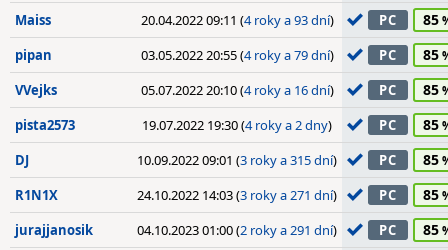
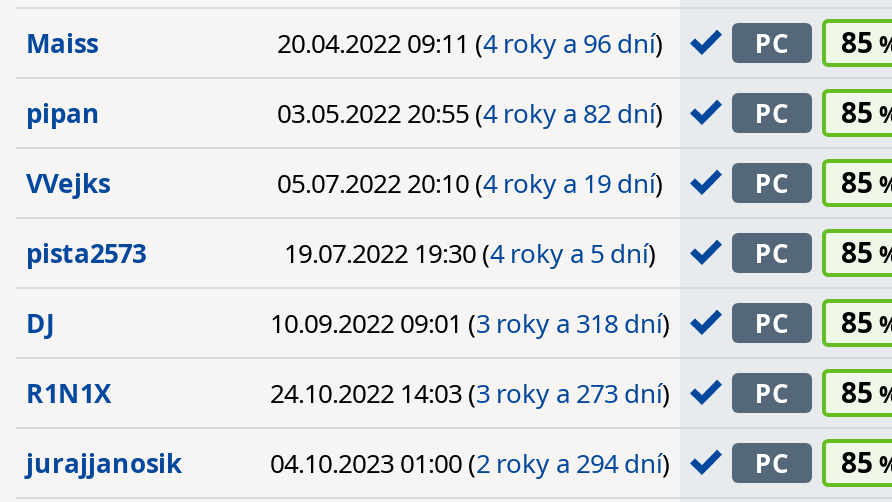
[140,11,333,29] 20.04.2022 09:11 (4 roky a 93 dní) -> [277,25,663,61] 20.04.2022 09:11 (4 roky a 96 dní)
[140,46,333,64] 03.05.2022 20:55 (4 roky a 79 dní) -> [277,95,663,131] 03.05.2022 20:55 (4 roky a 82 dní)
[140,81,333,99] 05.07.2022 20:10 (4 roky a 16 dní) -> [277,165,663,201] 05.07.2022 20:10 (4 roky a 19 dní)
[142,116,332,134] 19.07.2022 19:30 (4 roky a 2 dny) -> [284,235,656,271] 19.07.2022 19:30 (4 roky a 5 dní)
[137,151,337,169] 10.09.2022 09:01 (3 roky a 315 dní) -> [270,305,670,341] 10.09.2022 09:01 (3 roky a 318 dní)
[137,186,337,204] 24.10.2022 14:03 (3 roky a 271 dní) -> [270,375,670,411] 24.10.2022 14:03 (3 roky a 273 dní)
[137,221,337,239] 04.10.2023 01:00 (2 roky a 291 dní) -> [270,445,670,481] 04.10.2023 01:00 (2 roky a 294 dní)

